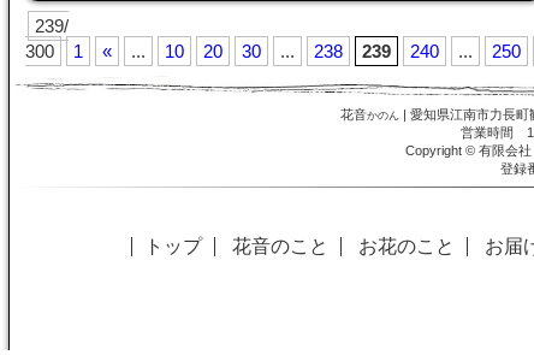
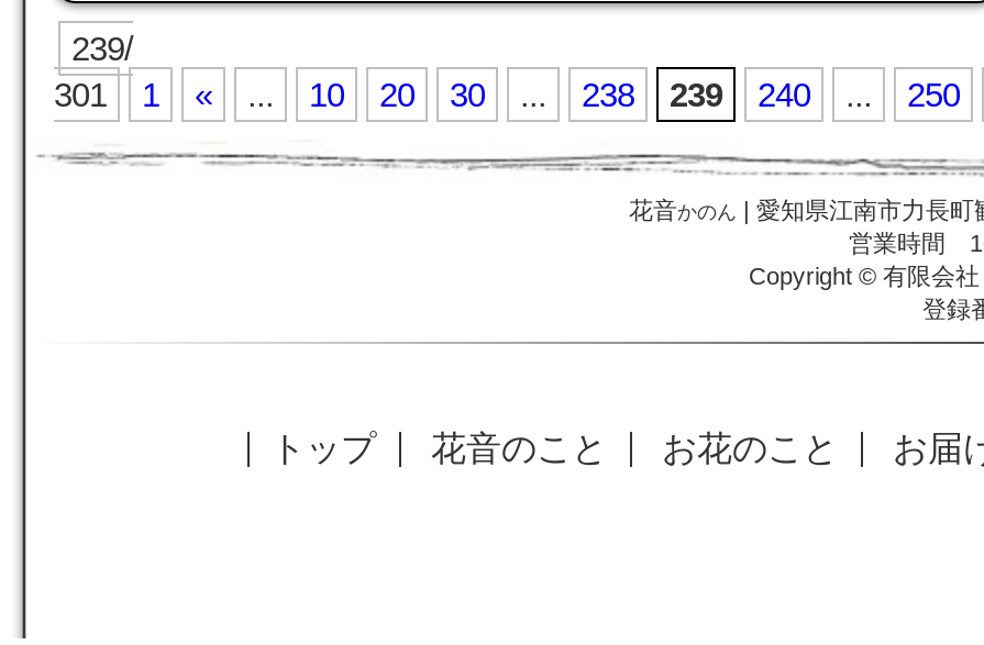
[25,41,54,62] 300 -> [54,75,107,113] 301

